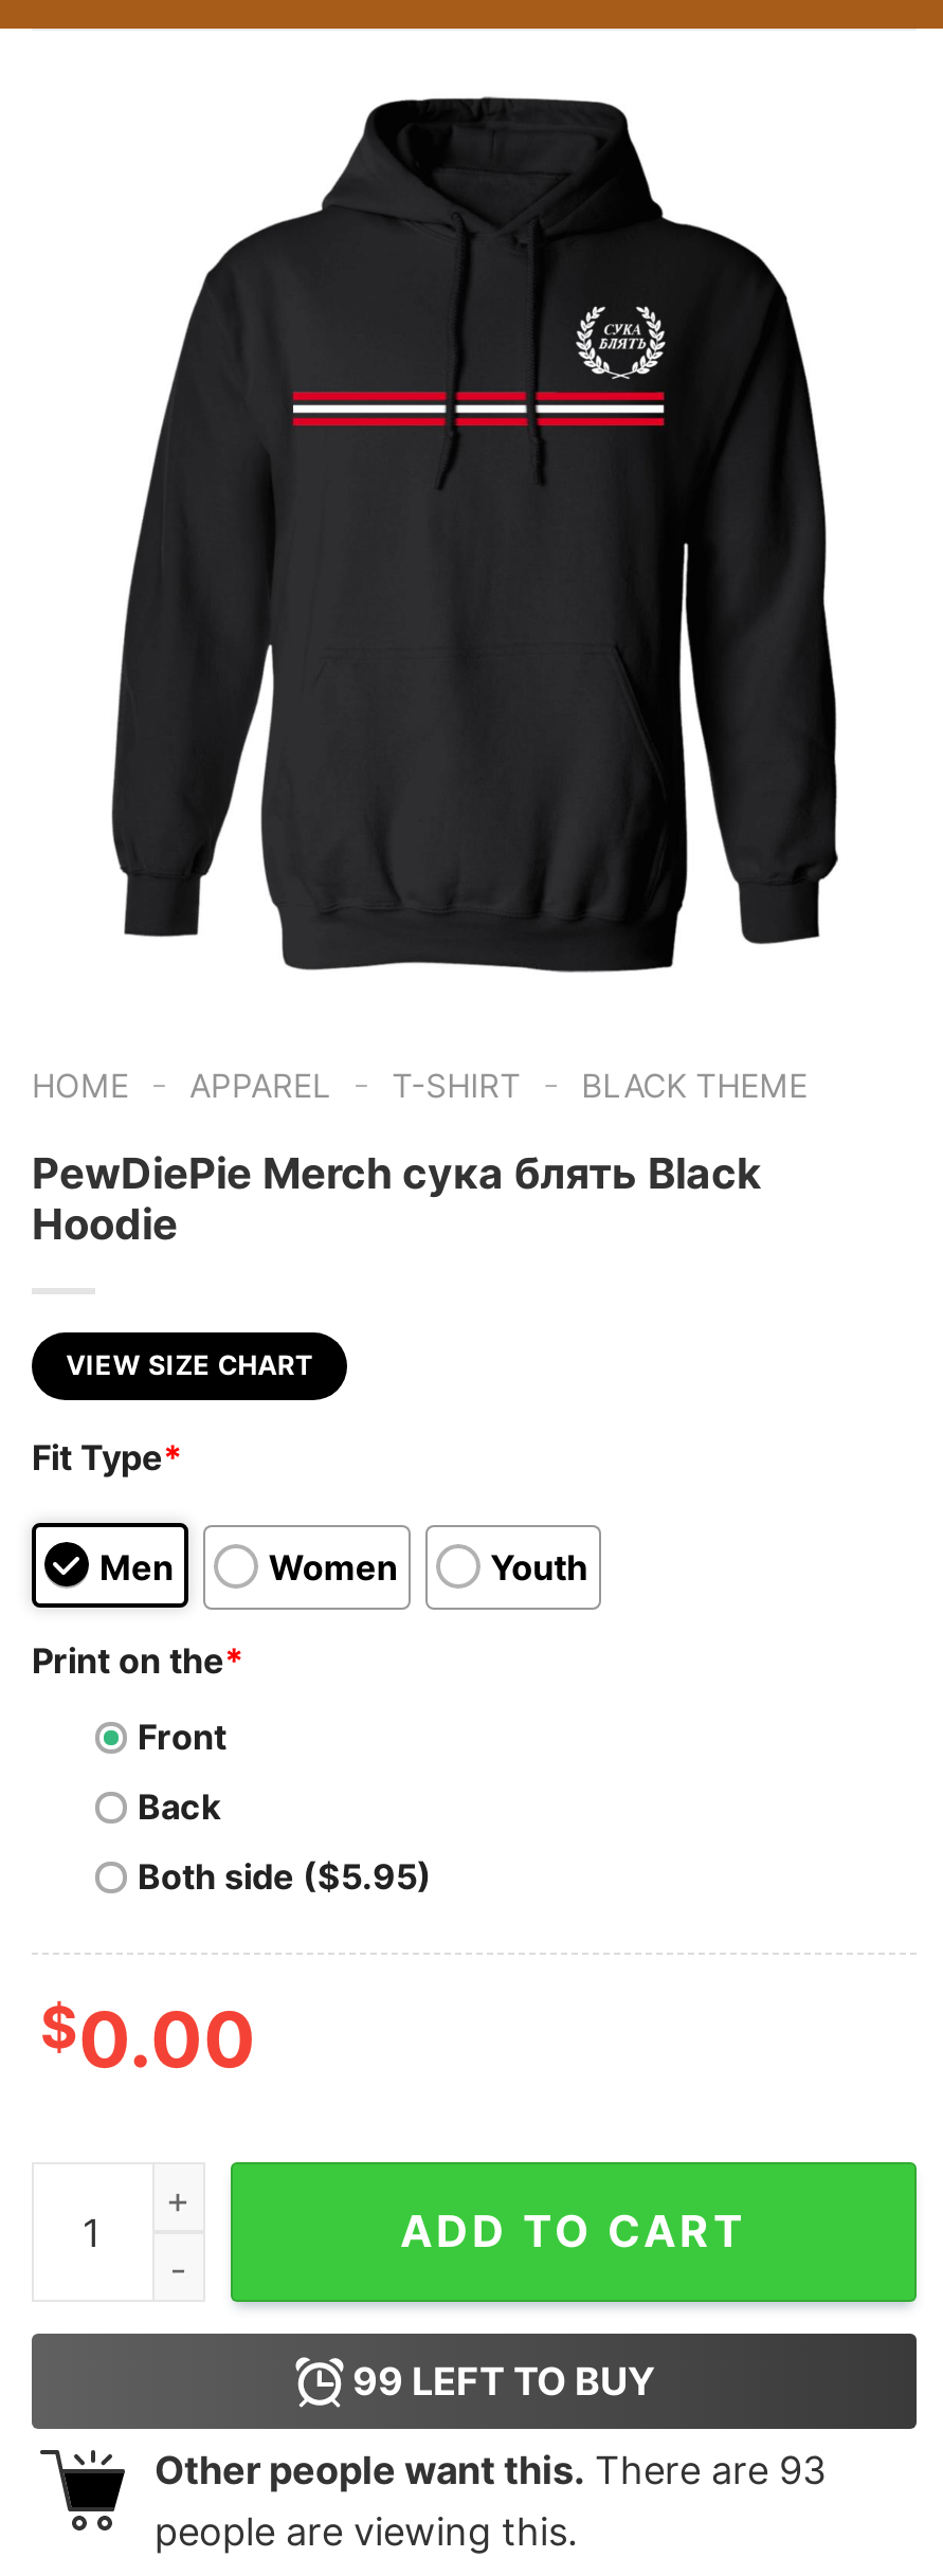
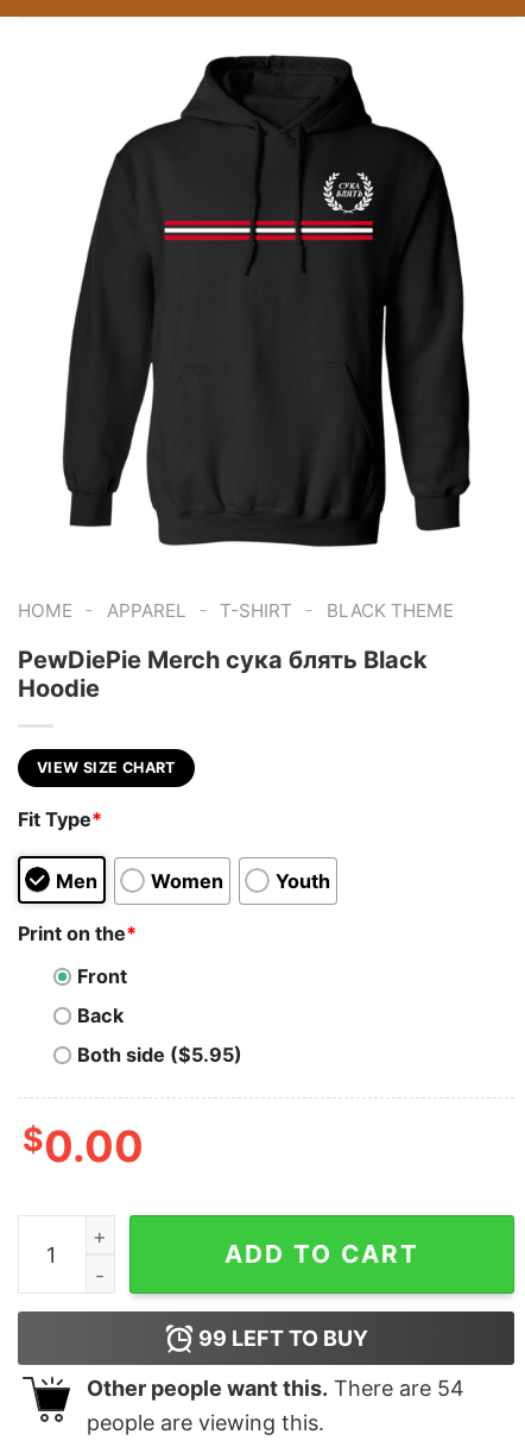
[155,2448,826,2493] Other people want this. There are 93 -> [87,1376,464,1401] Other people want this. There are 54

